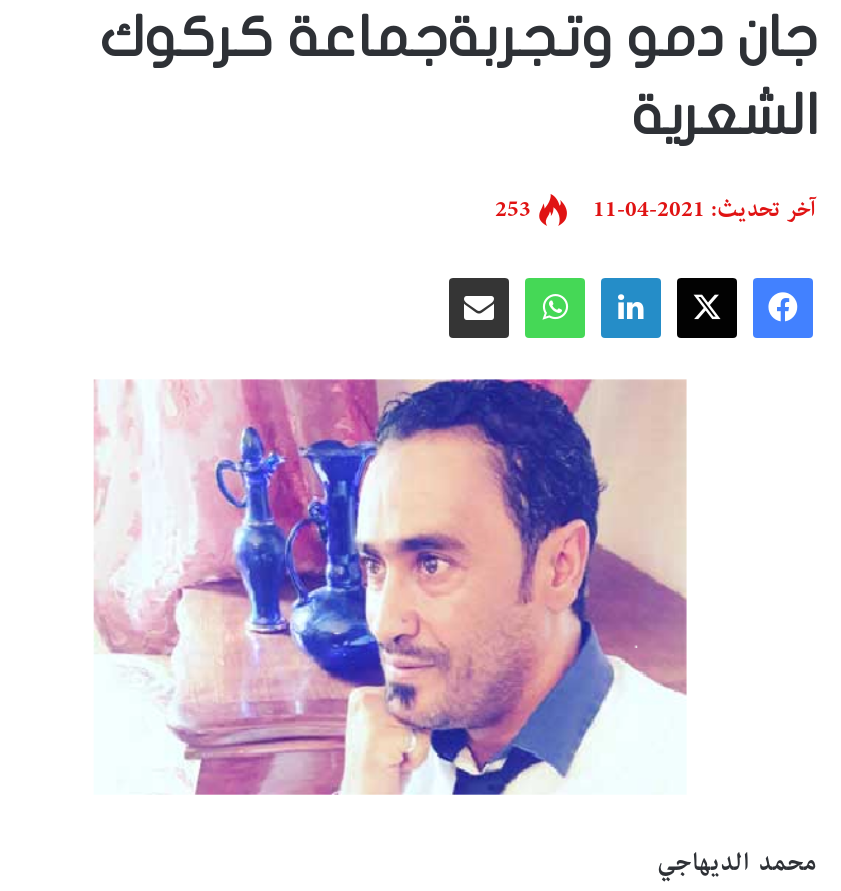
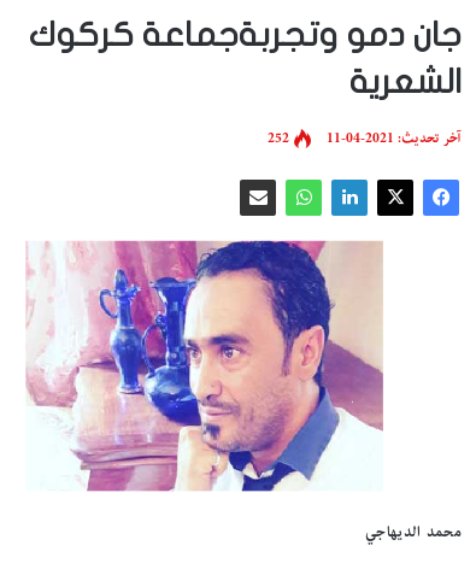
[495,192,531,226] 253 -> [268,128,289,148] 252

